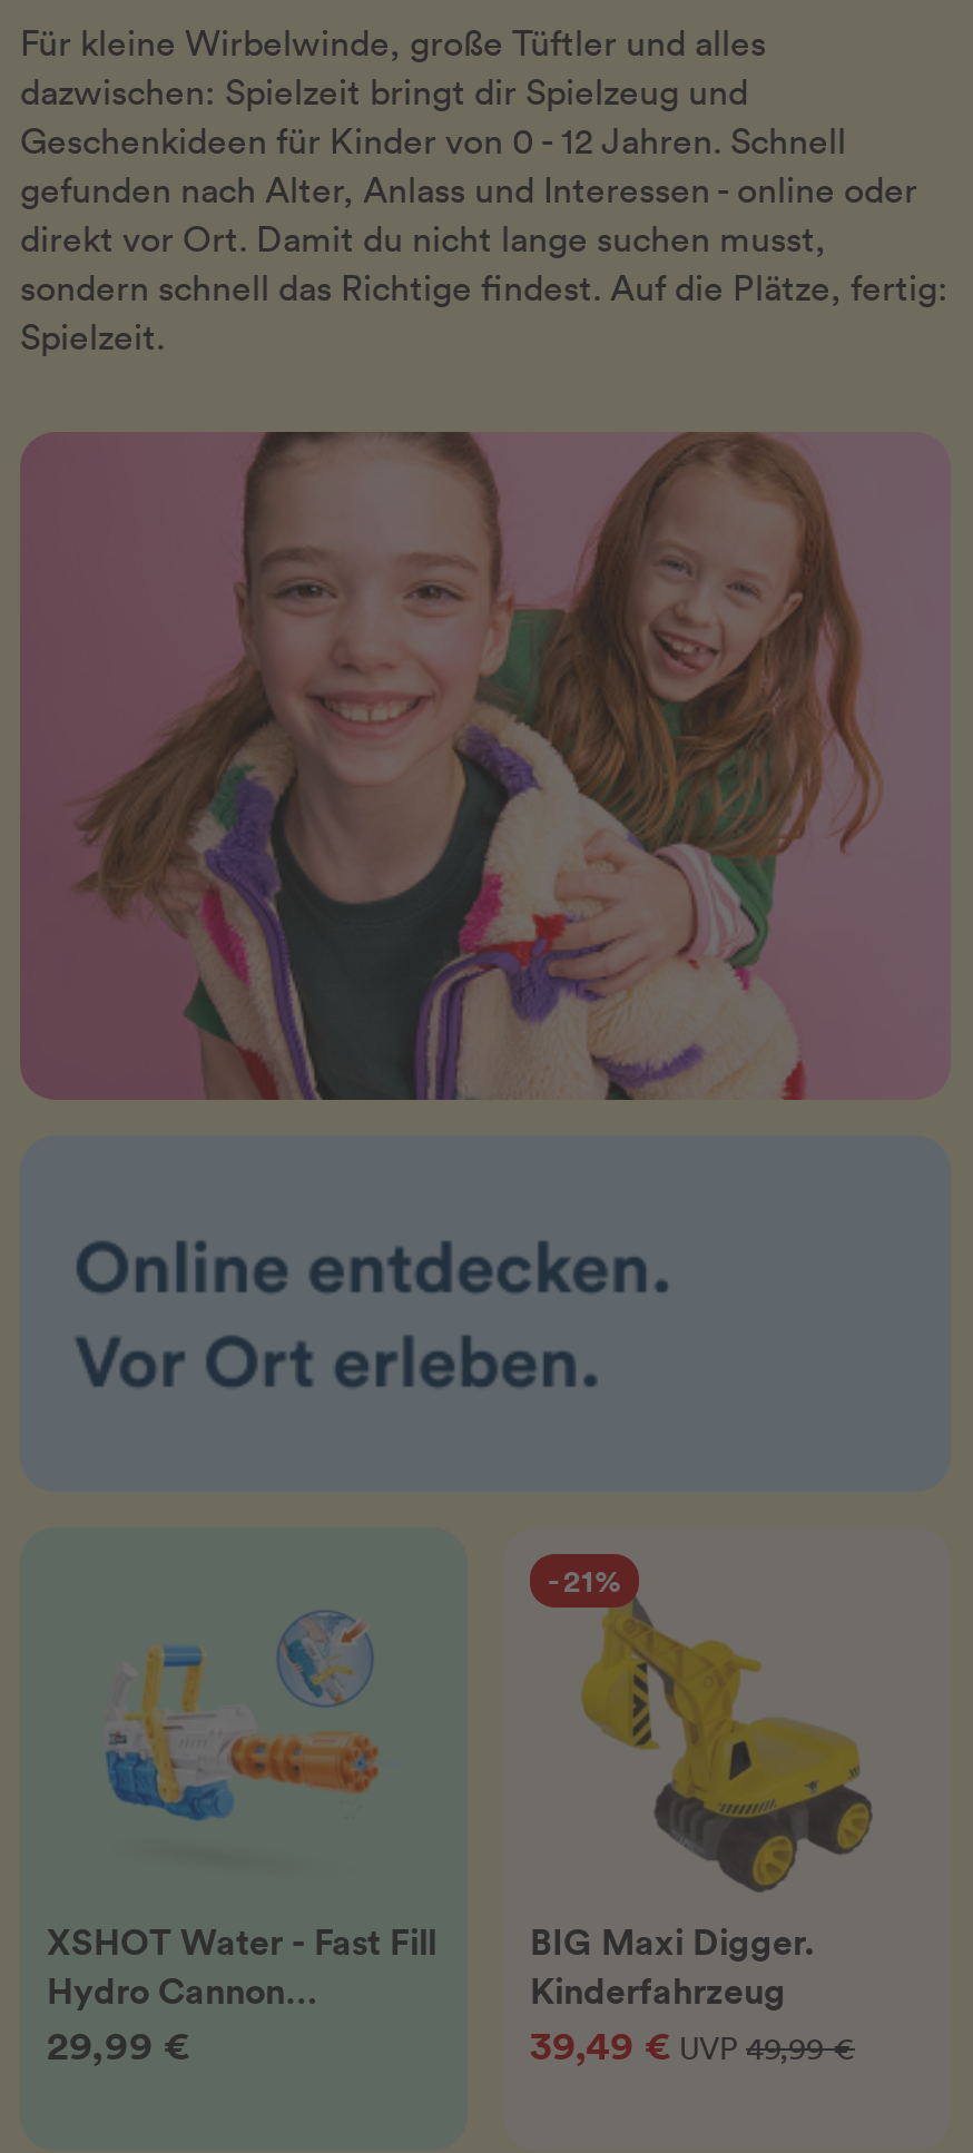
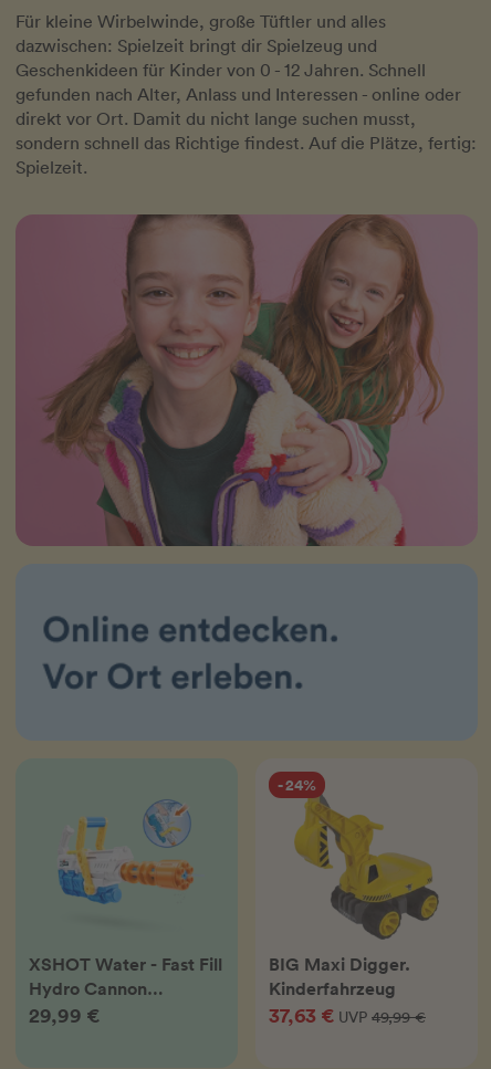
[548,1559,621,1603] - 21% -> [278,774,316,796] - 24%
[530,2017,855,2071] 39,49 €UVP 49,99 € -> [269,1002,426,1028] 37,63 €UVP 49,99 €

